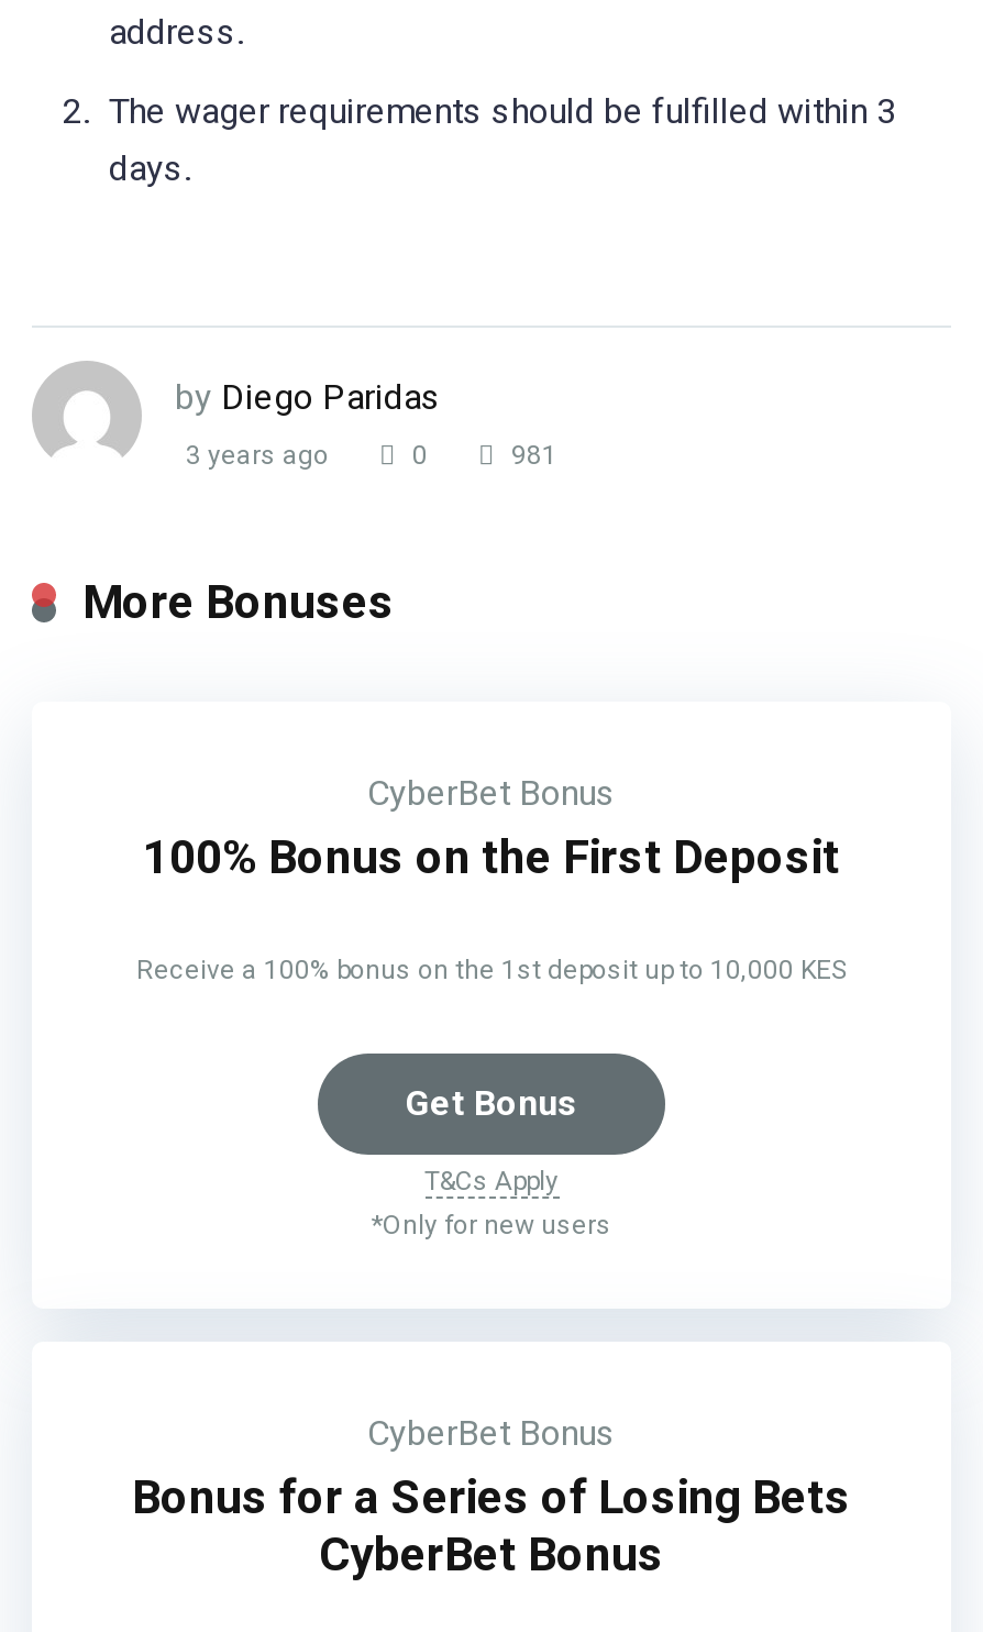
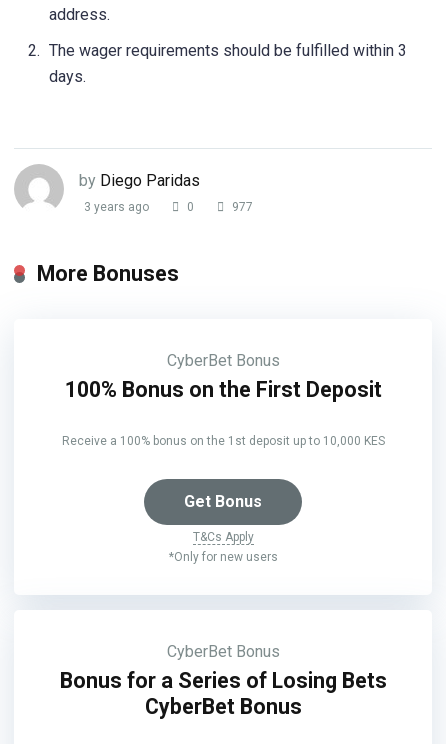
[505,439,557,470] 981 -> [229,200,253,214] 977

